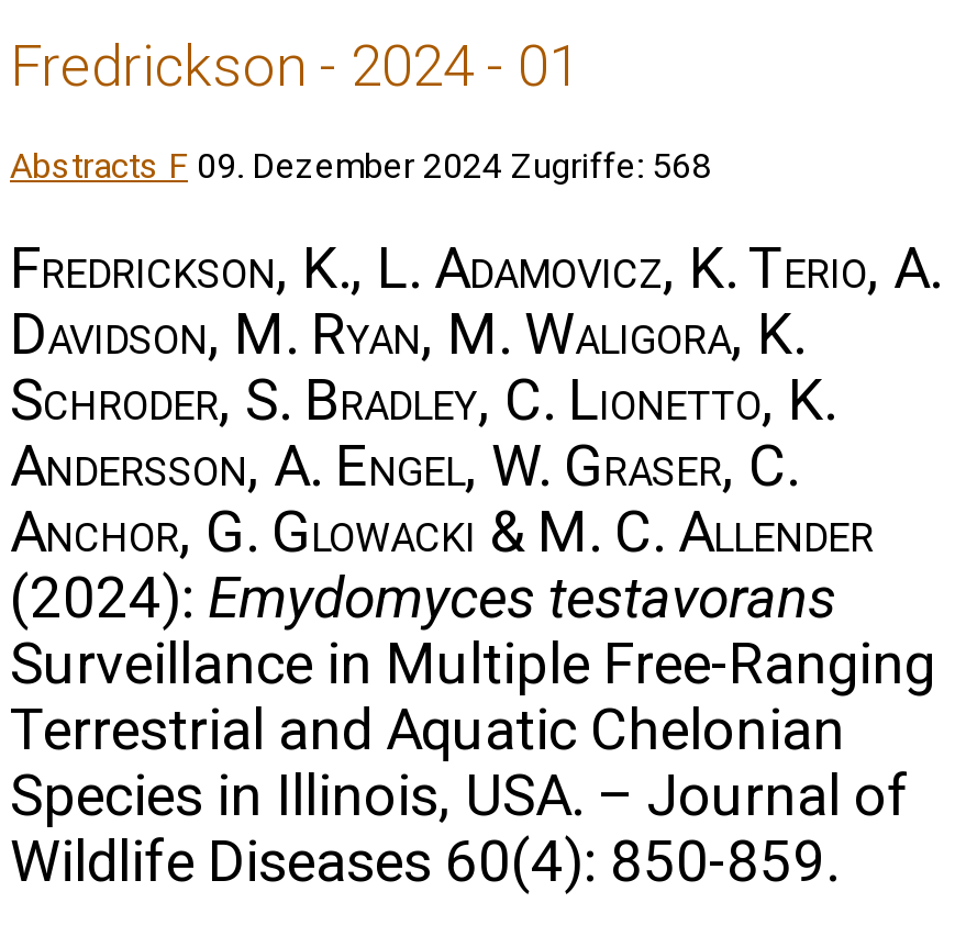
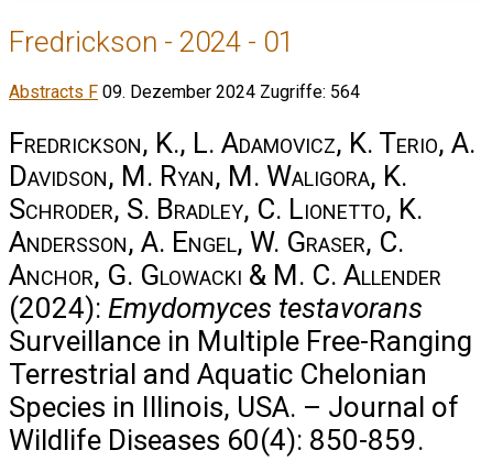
[10,145,711,187] Abstracts F 09. Dezember 2024 Zugriffe: 568 -> [9,82,360,103] Abstracts F 09. Dezember 2024 Zugriffe: 564

